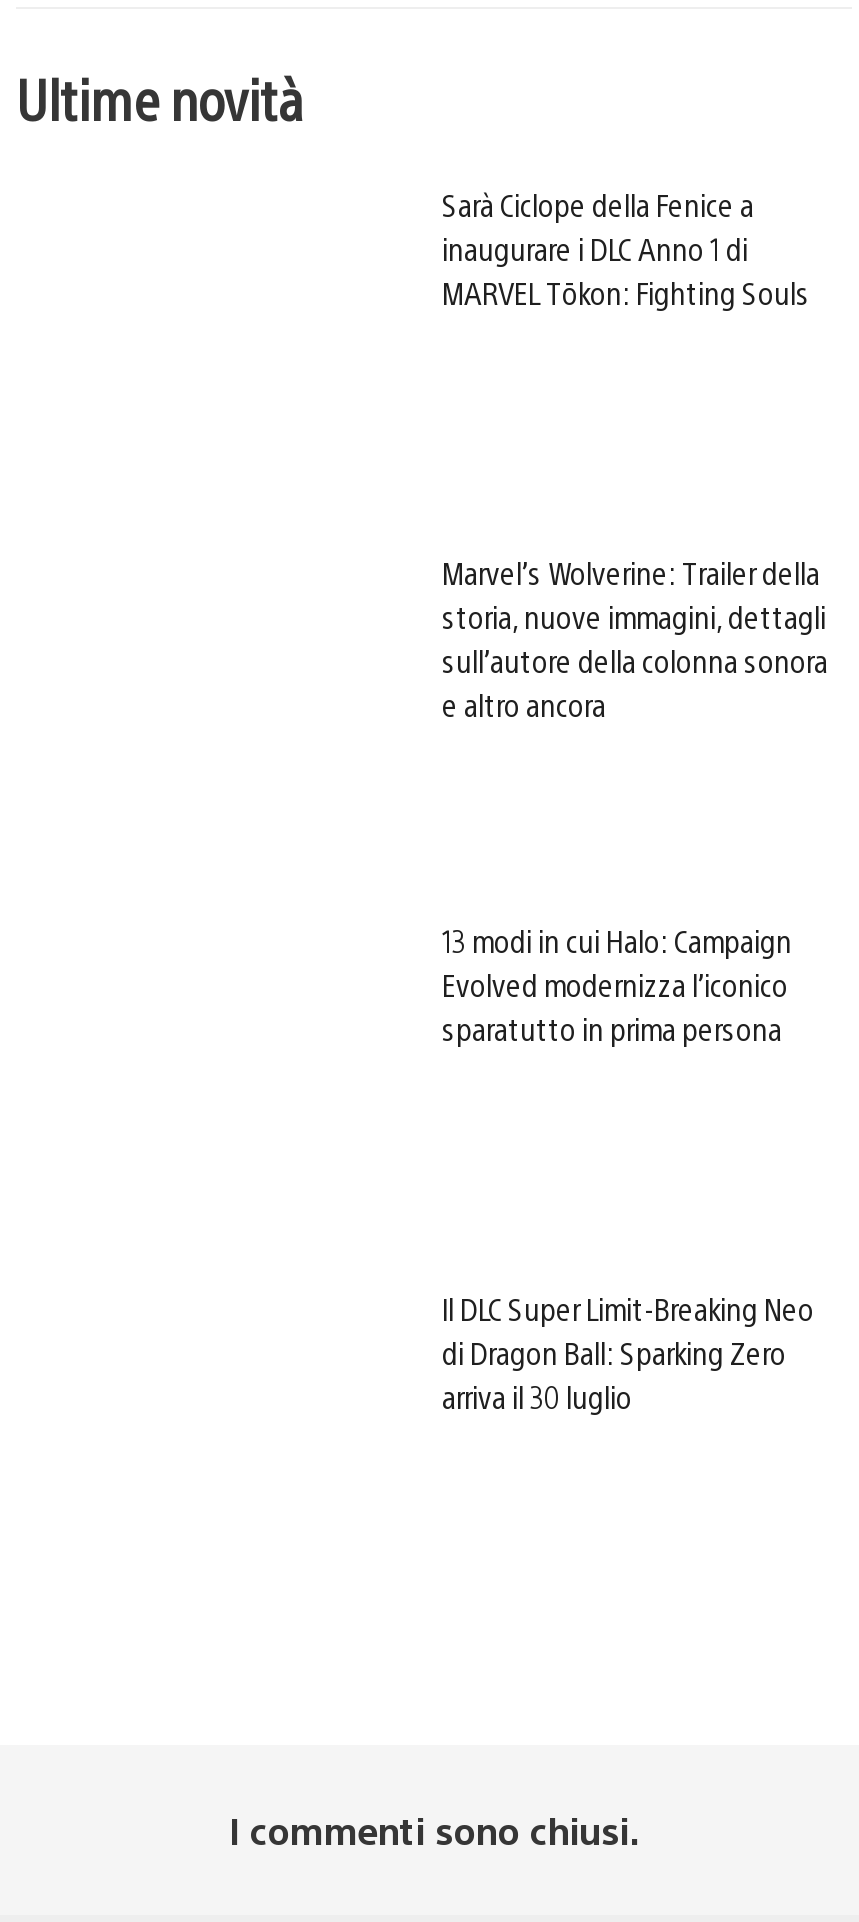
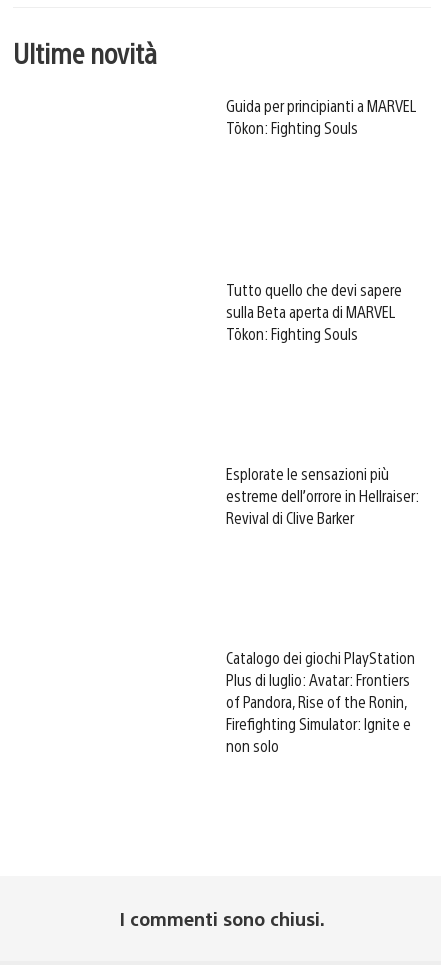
[442,183,810,313] Sarà Ciclope della Fenice a | inaugurare i DLC Anno 1 di | MARVEL Tōkon: Fighting Souls -> [226,95,416,138] Guida per principianti a MARVEL | Tōkon: Fighting Souls
[442,551,828,725] Marvel’s Wolverine: Trailer della | storia, nuove immagini, dettagli | sull’autore della colonna sonora | e altro ancora -> [226,279,402,344] Tutto quello che devi sapere | sulla Beta aperta di MARVEL | Tōkon: Fighting Souls
[442,919,792,1049] 13 modi in cui Halo: Campaign | Evolved modernizza l’iconico | sparatutto in prima persona -> [226,463,419,528] Esplorate le sensazioni più | estreme dell’orrore in Hellraiser: | Revival di Clive Barker
[442,1287,814,1417] Il DLC Super Limit-Breaking Neo | di Dragon Ball: Sparking Zero | arriva il 30 luglio -> [226,647,415,756] Catalogo dei giochi PlayStation | Plus di luglio: Avatar: Frontiers | of Pandora, Rise of the Ronin, | Firefighting Simulator: Ignite e | non solo

